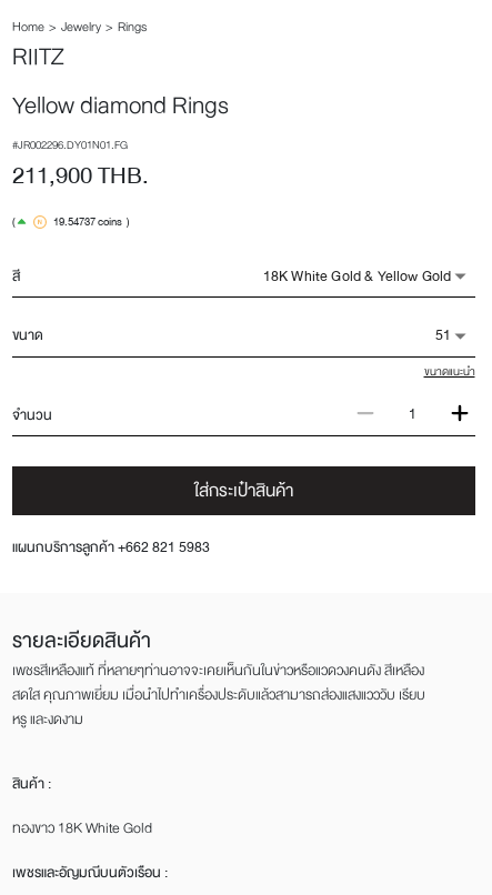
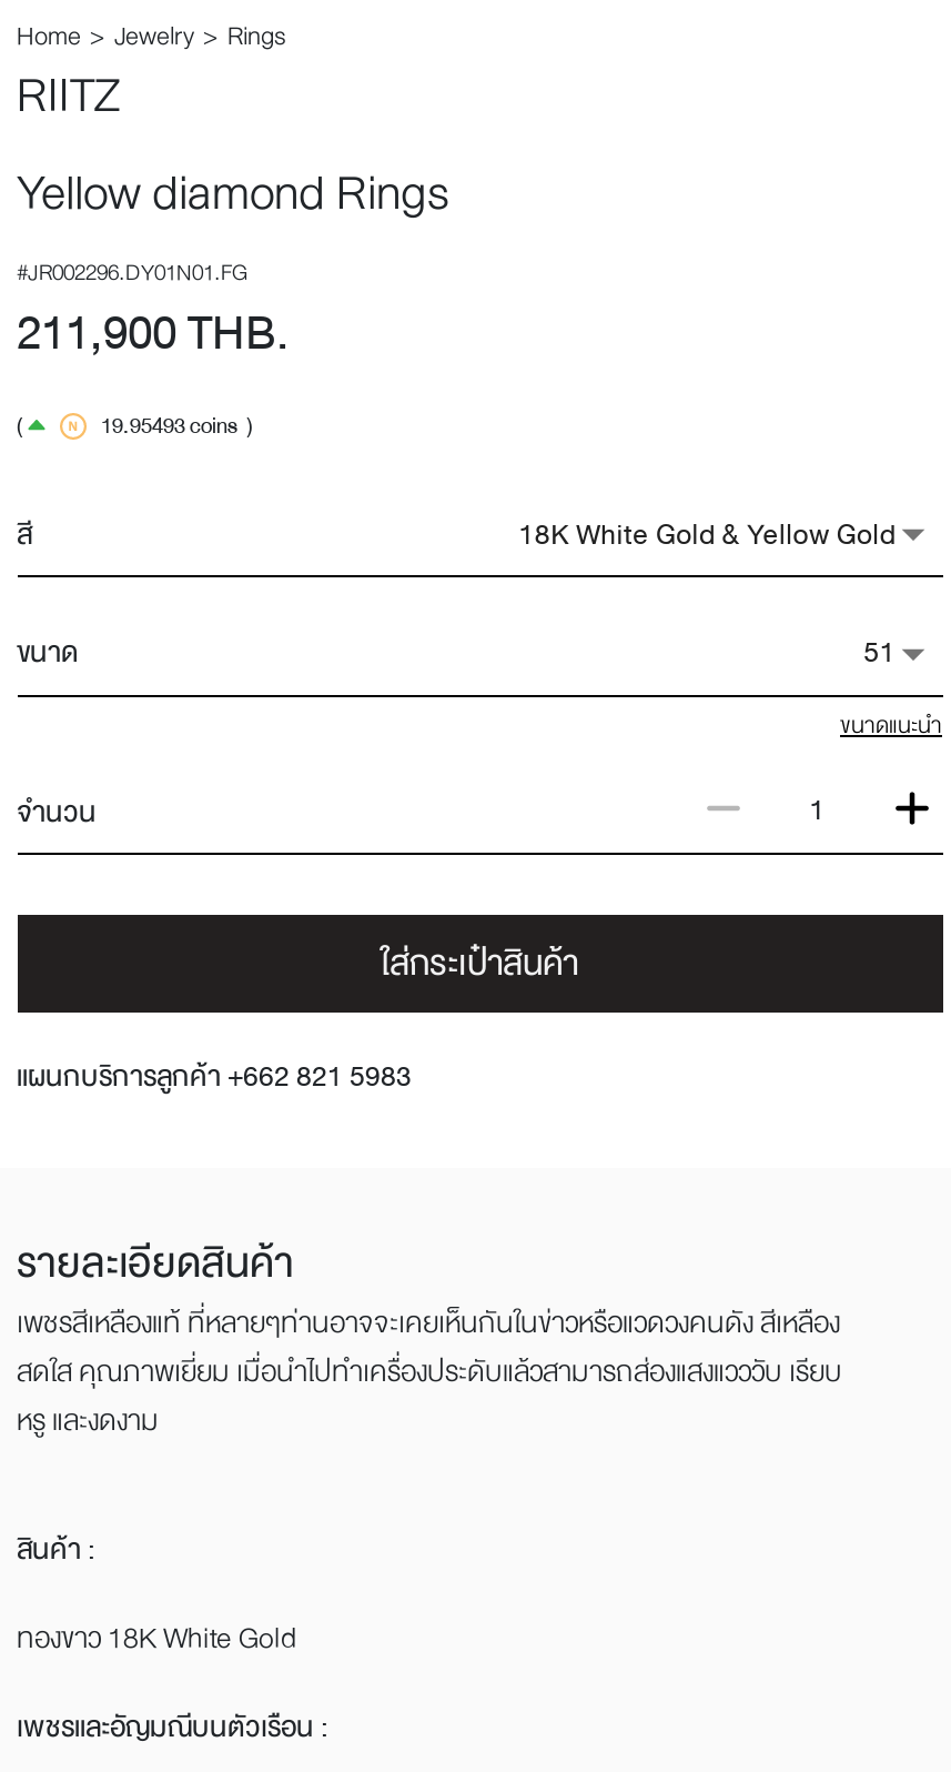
[54,212,129,232] 19.54737coins ) -> [101,406,252,446] 19.95493coins )

